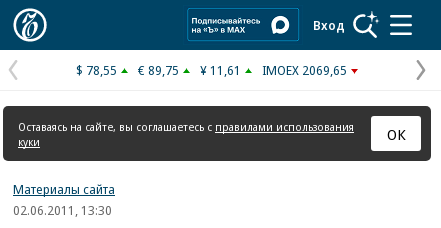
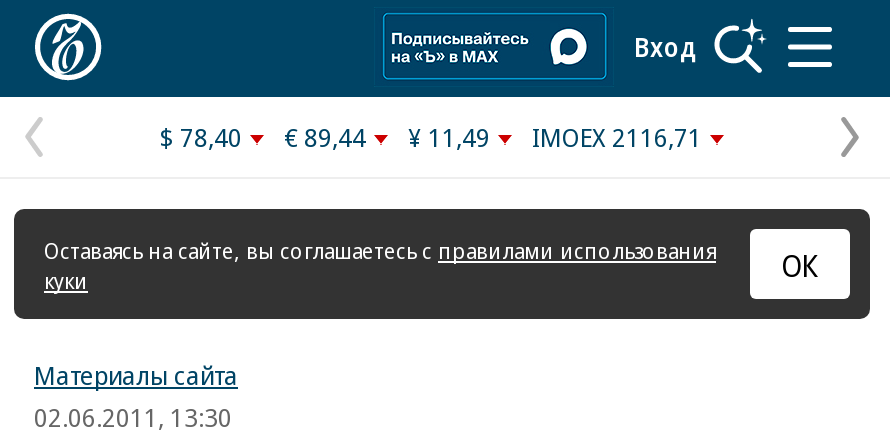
[76,61,117,79] $ 78,55 -> [160,119,242,155] $ 78,40
[138,61,179,79] € 89,75 -> [284,119,366,155] € 89,44
[200,61,241,79] ¥ 11,61 -> [408,119,490,155] ¥ 11,49
[262,61,347,79] IMOEX 2069,65 -> [532,119,702,155] IMOEX 2116,71

